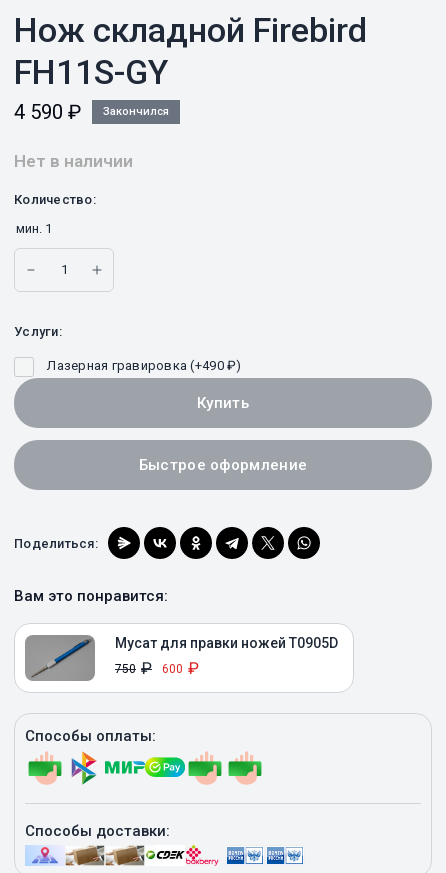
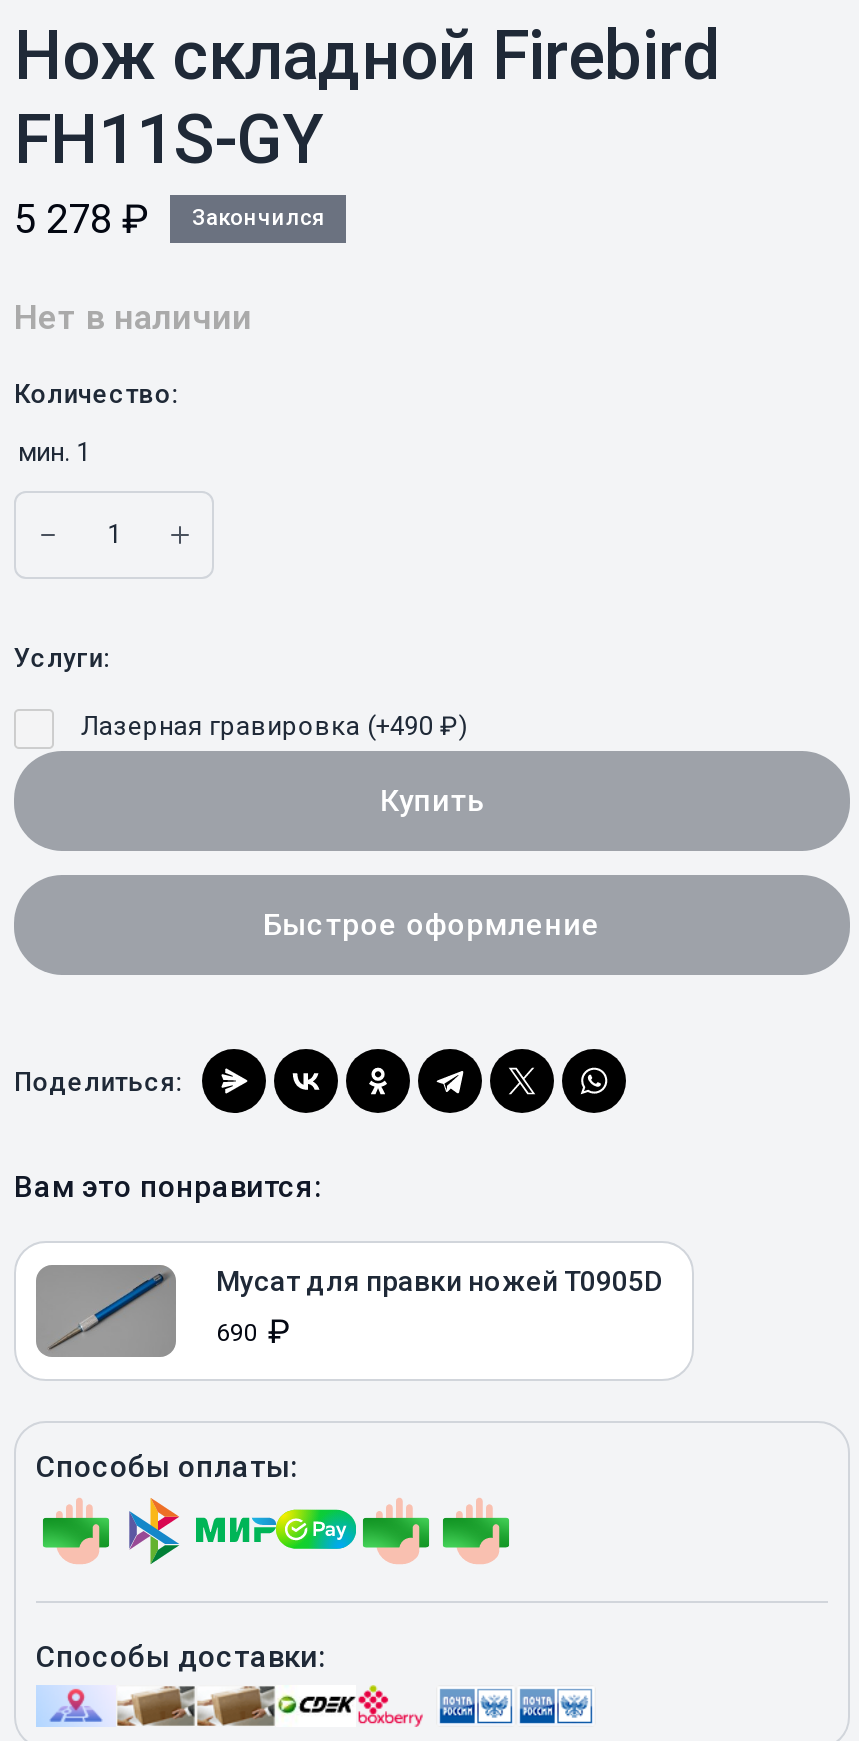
[14,100,169,124] 4 590 ₽ Закончился -> [14,195,324,243] 5 278 ₽ Закончился
[115,659,199,678] 750 ₽ | 600 ₽ -> [216,1313,290,1351] 690 ₽

